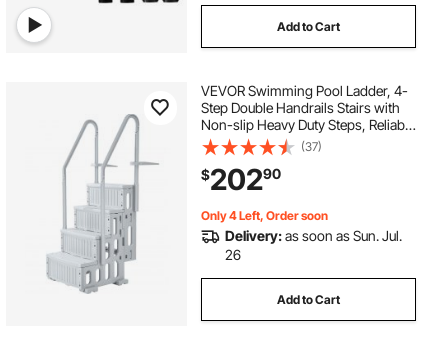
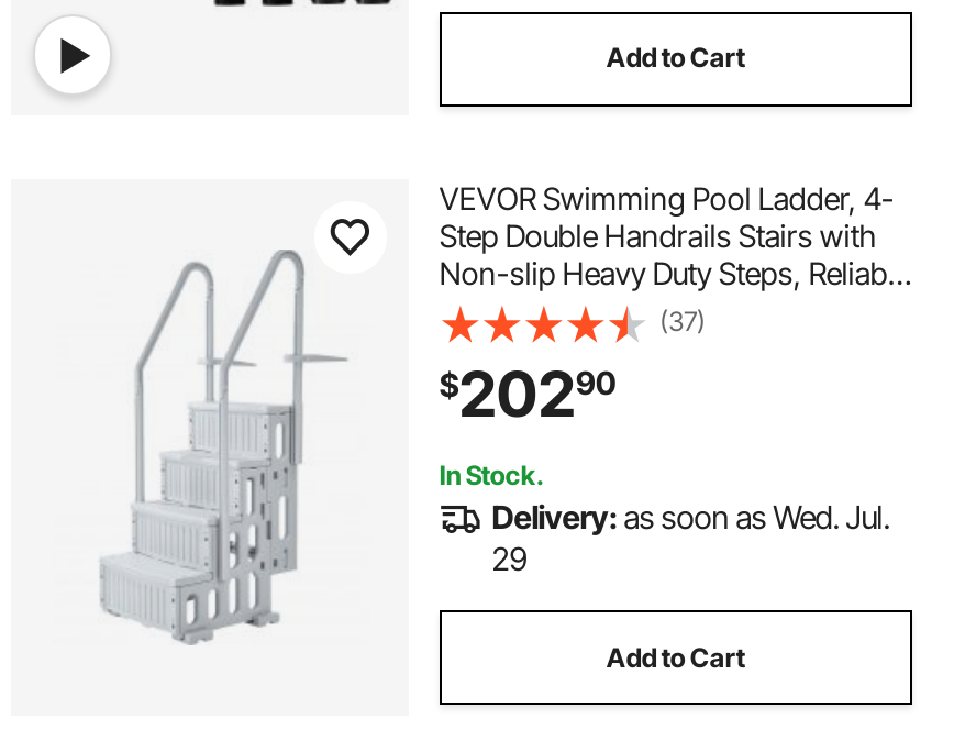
[201,208,402,263] Only 4 Left, Order soon | Delivery: as soon as Sun. Jul. | 26 -> [439,458,890,578] In Stock. | Delivery: as soon as Wed. Jul. | 29

